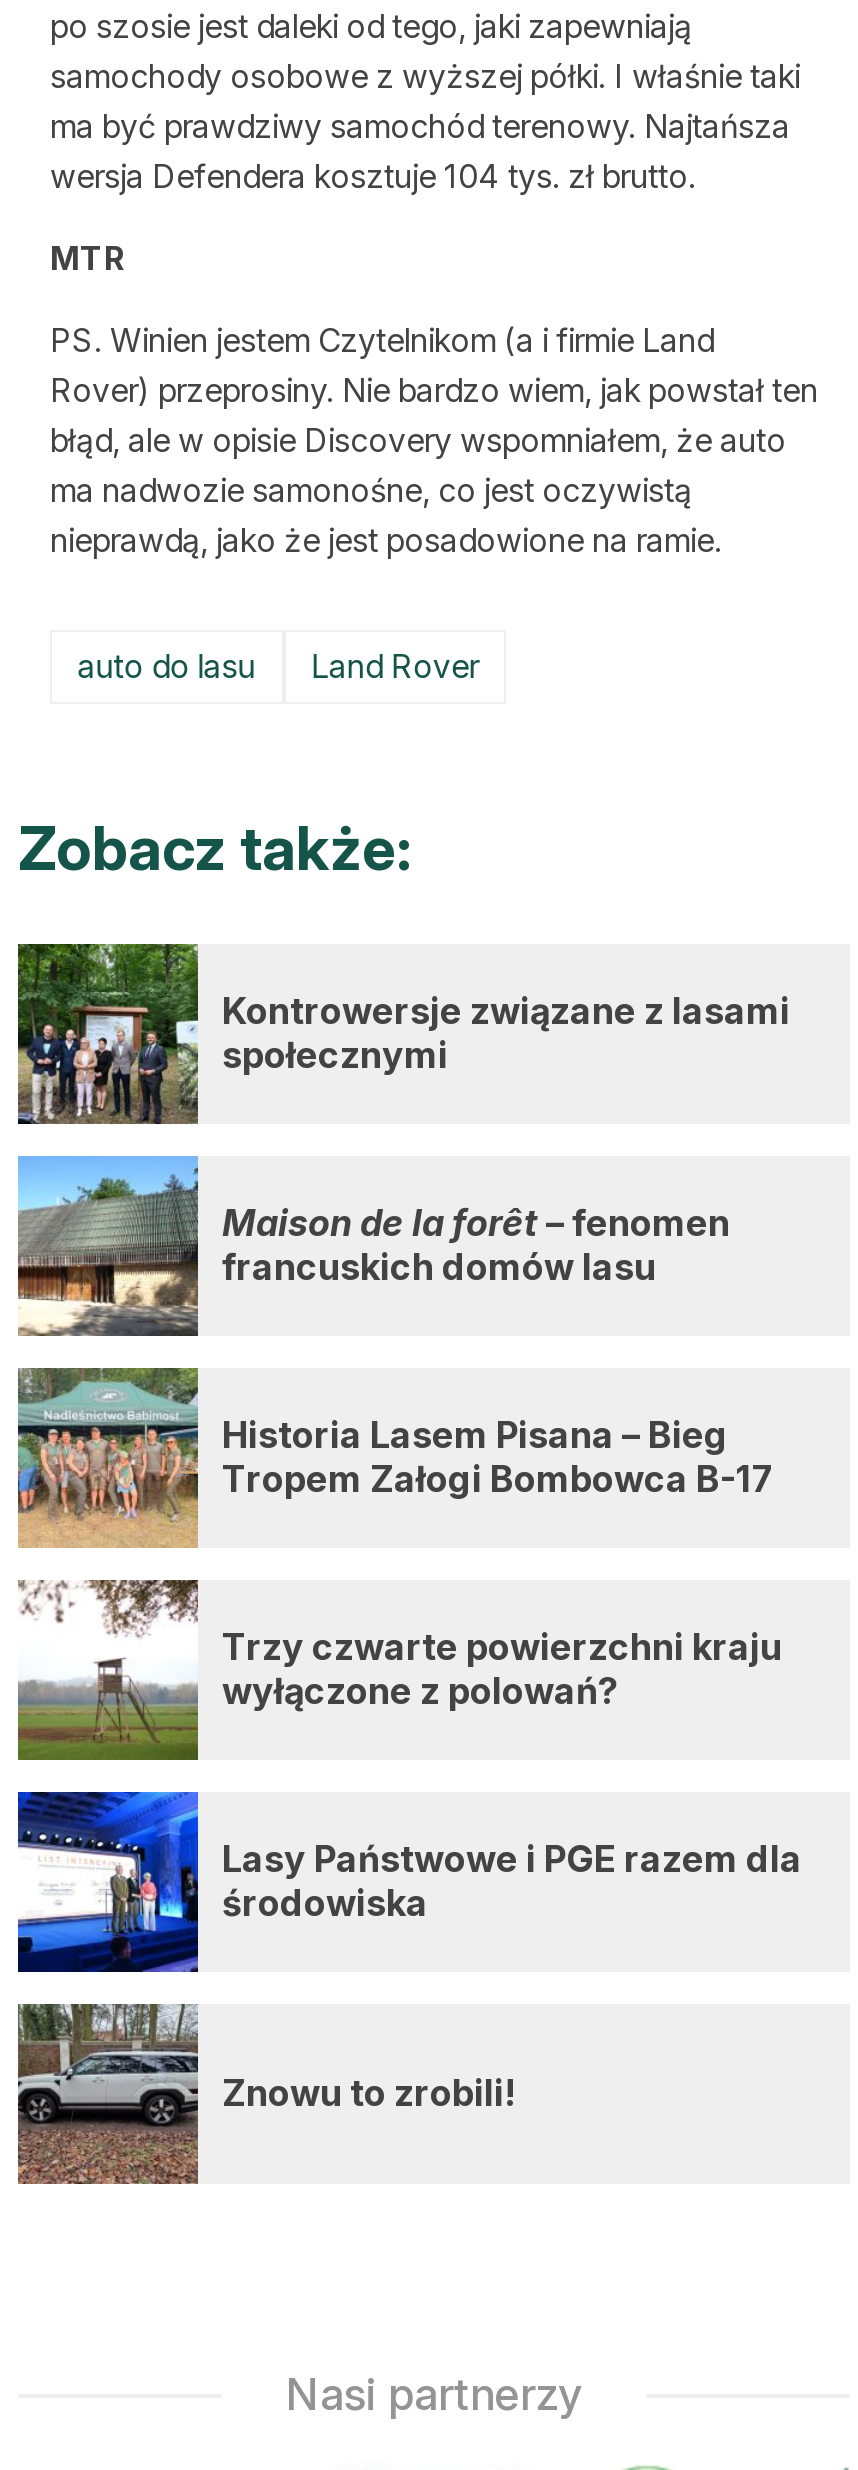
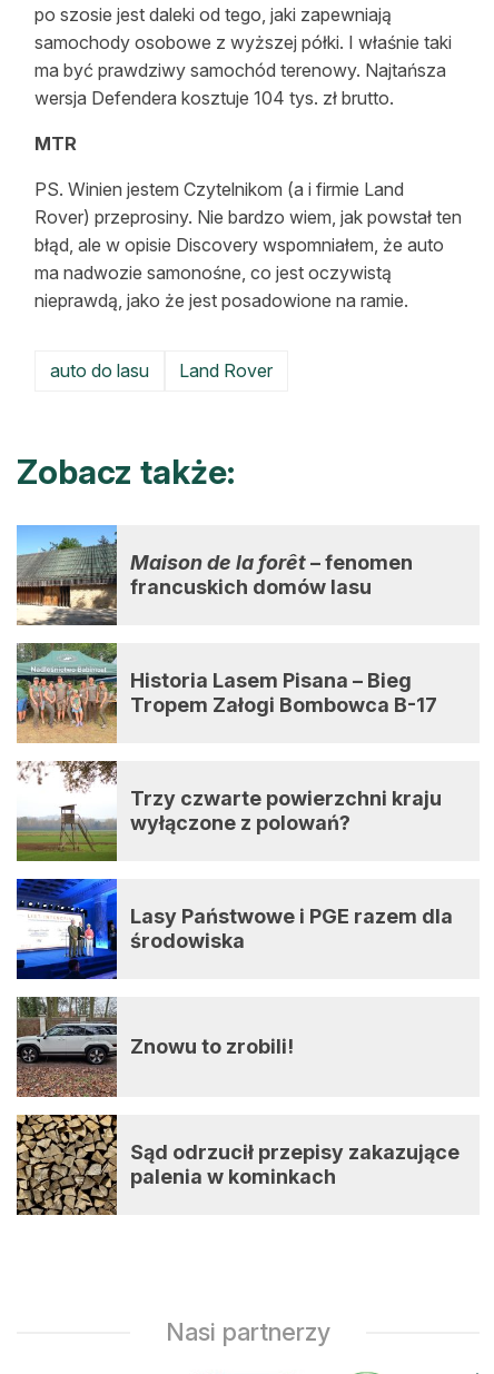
[16,942,790,1126] [image] | Kontrowersje związane z lasami | społecznymi -> none
moved [14,1166,802,2114] -> [14,531,453,1058]: [image] | Maison de la forêt – fenomen | francuskich domów lasu | ... | środowiska | Znowu to zrobili!
none -> [16,1114,460,1216] [image] | Sąd odrzucił przepisy zakazujące | palenia w kominkach

